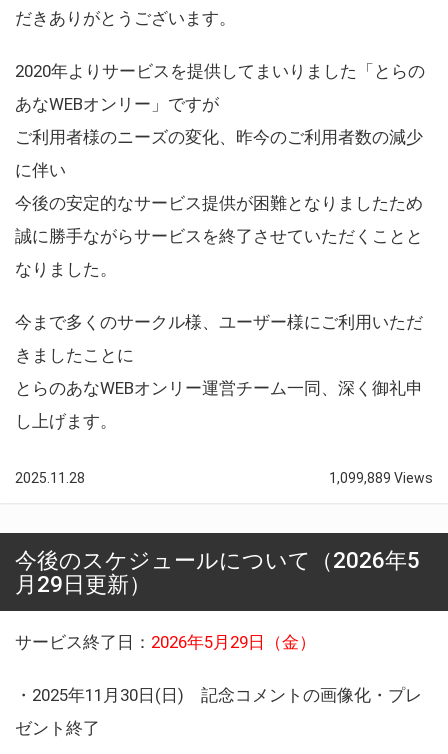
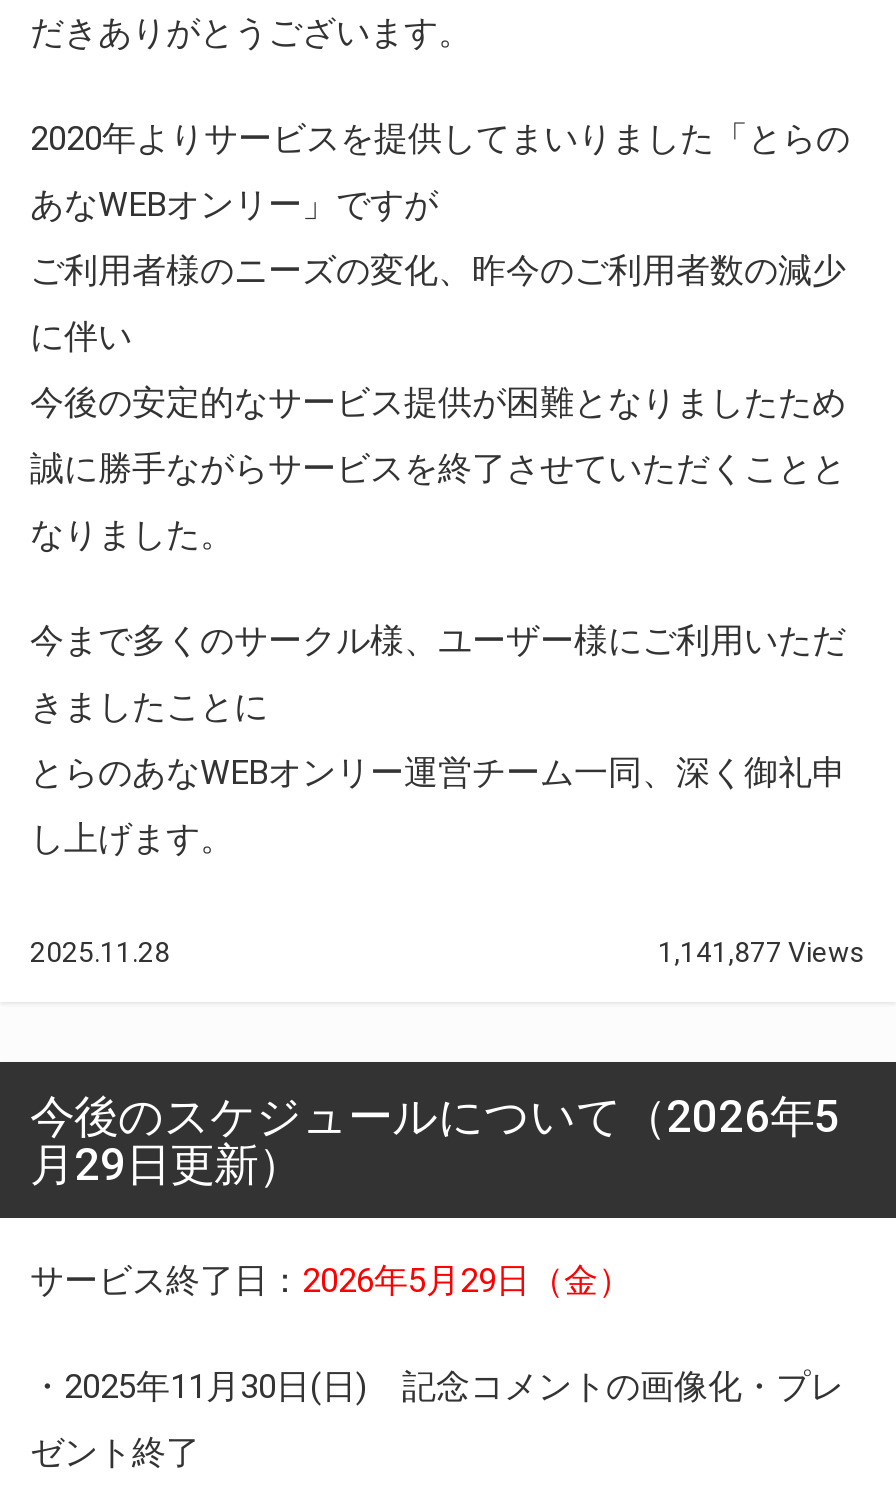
[329,470,433,486] 1,099,889 Views -> [658,936,866,968] 1,141,877 Views

